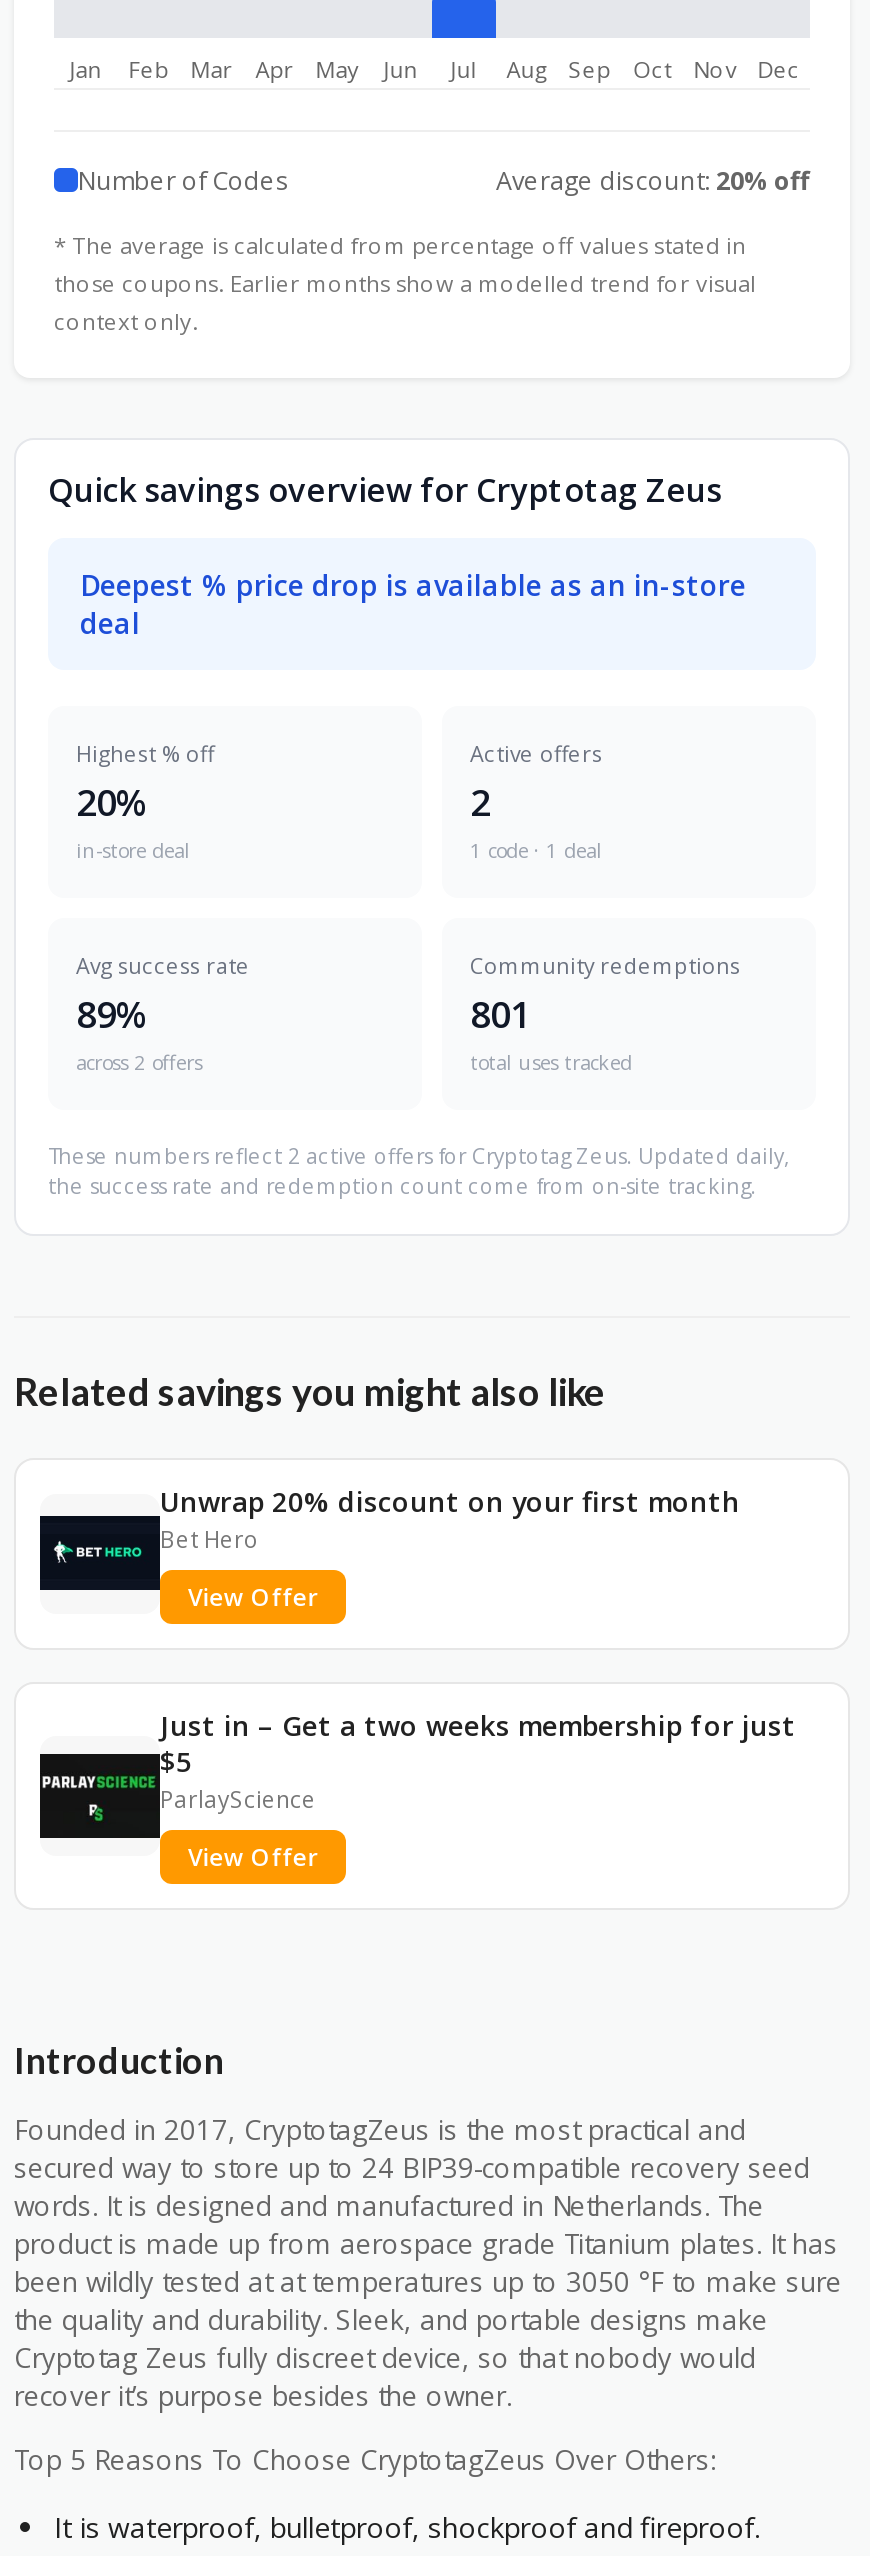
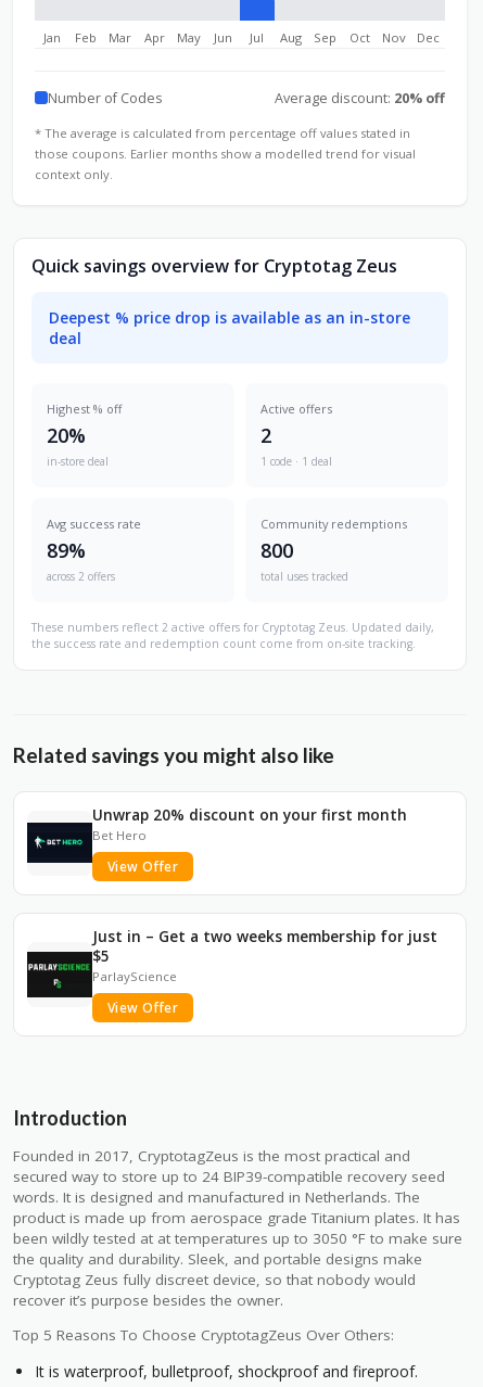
[470,989,530,1037] 801 -> [260,537,293,563] 800

